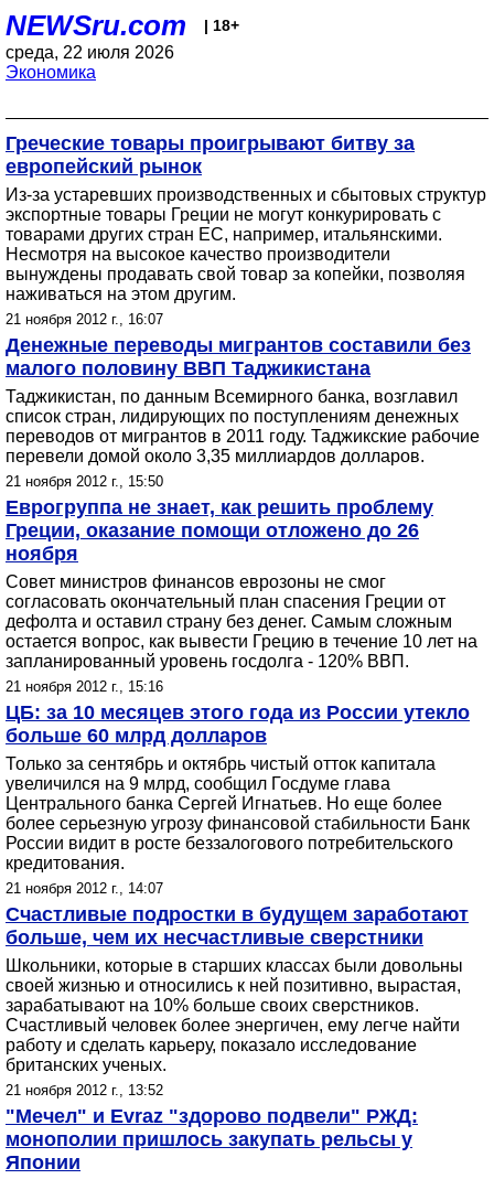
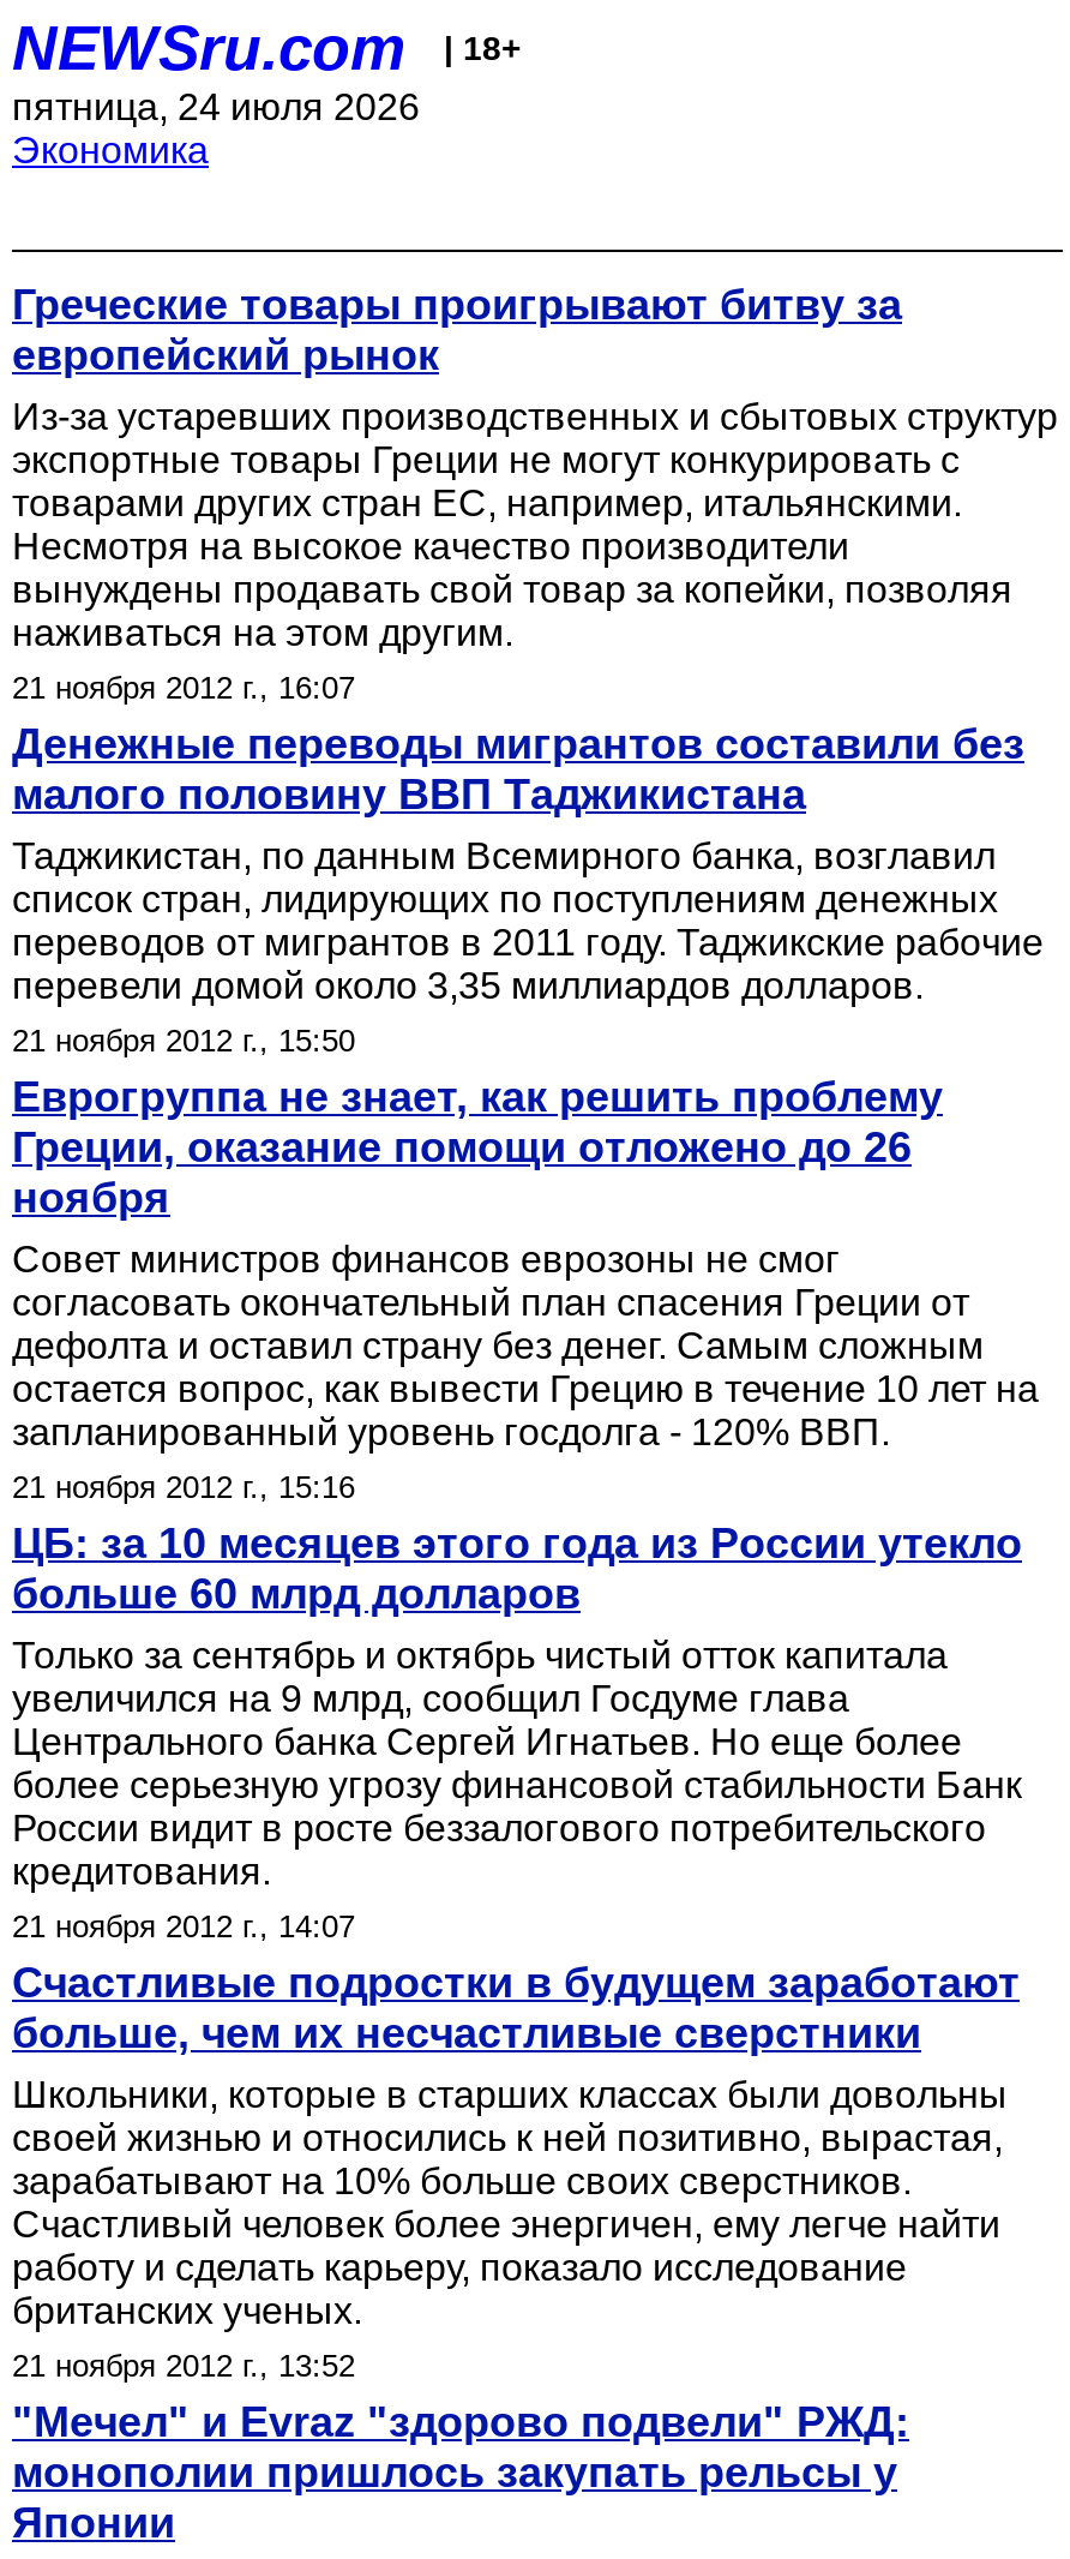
[6,43,174,62] среда, 22 июля 2026 -> [12,86,420,127] пятница, 24 июля 2026

